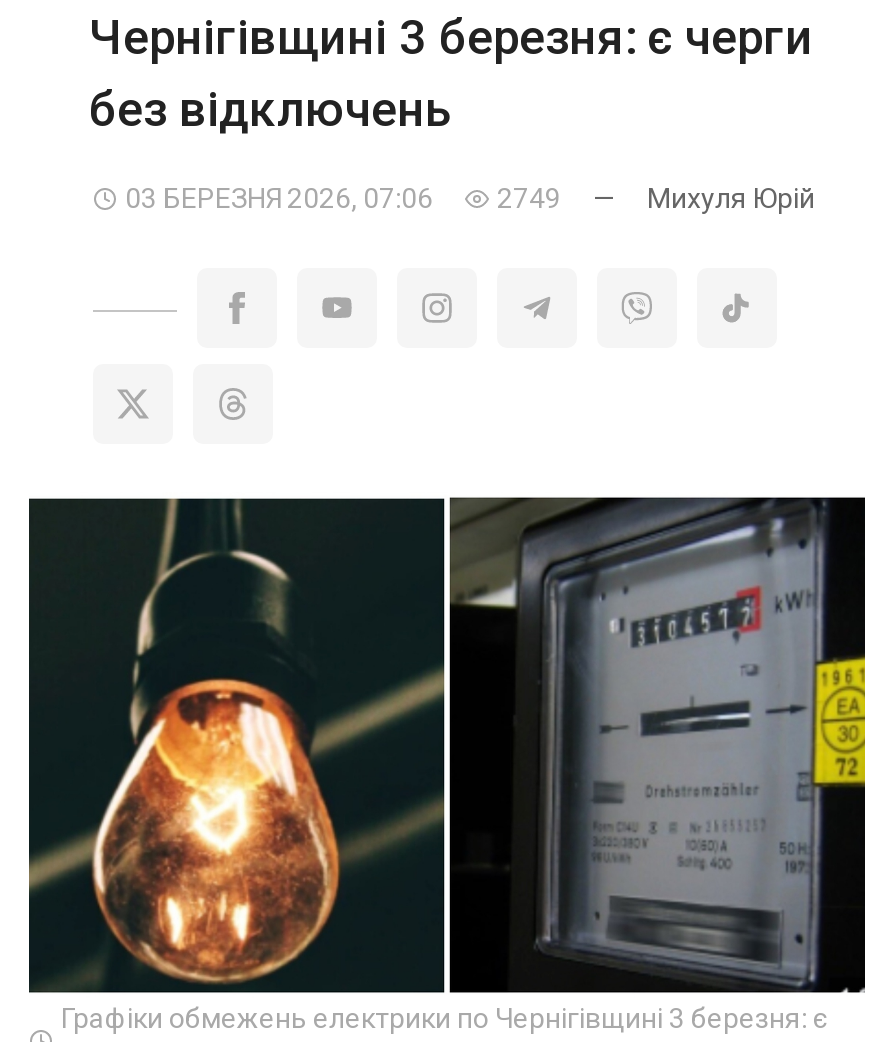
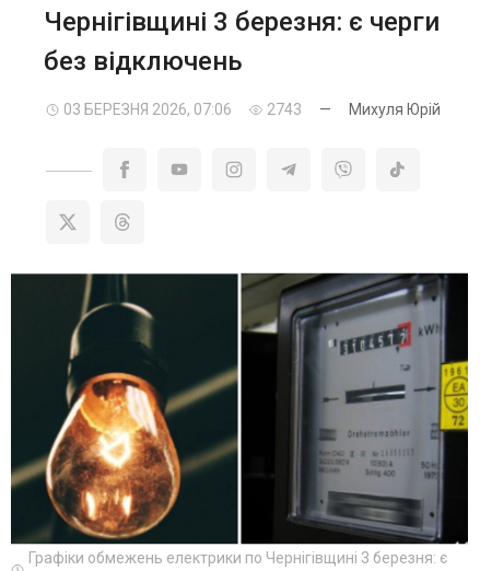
[497,182,561,214] 2749 -> [267,101,302,118] 2743

